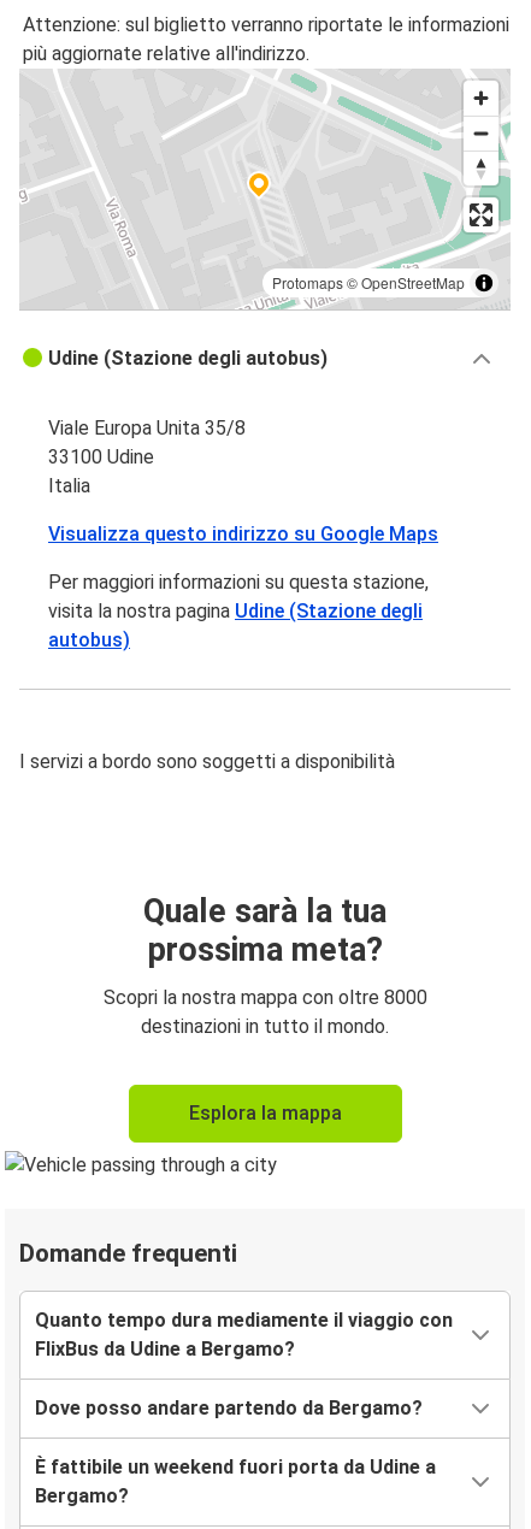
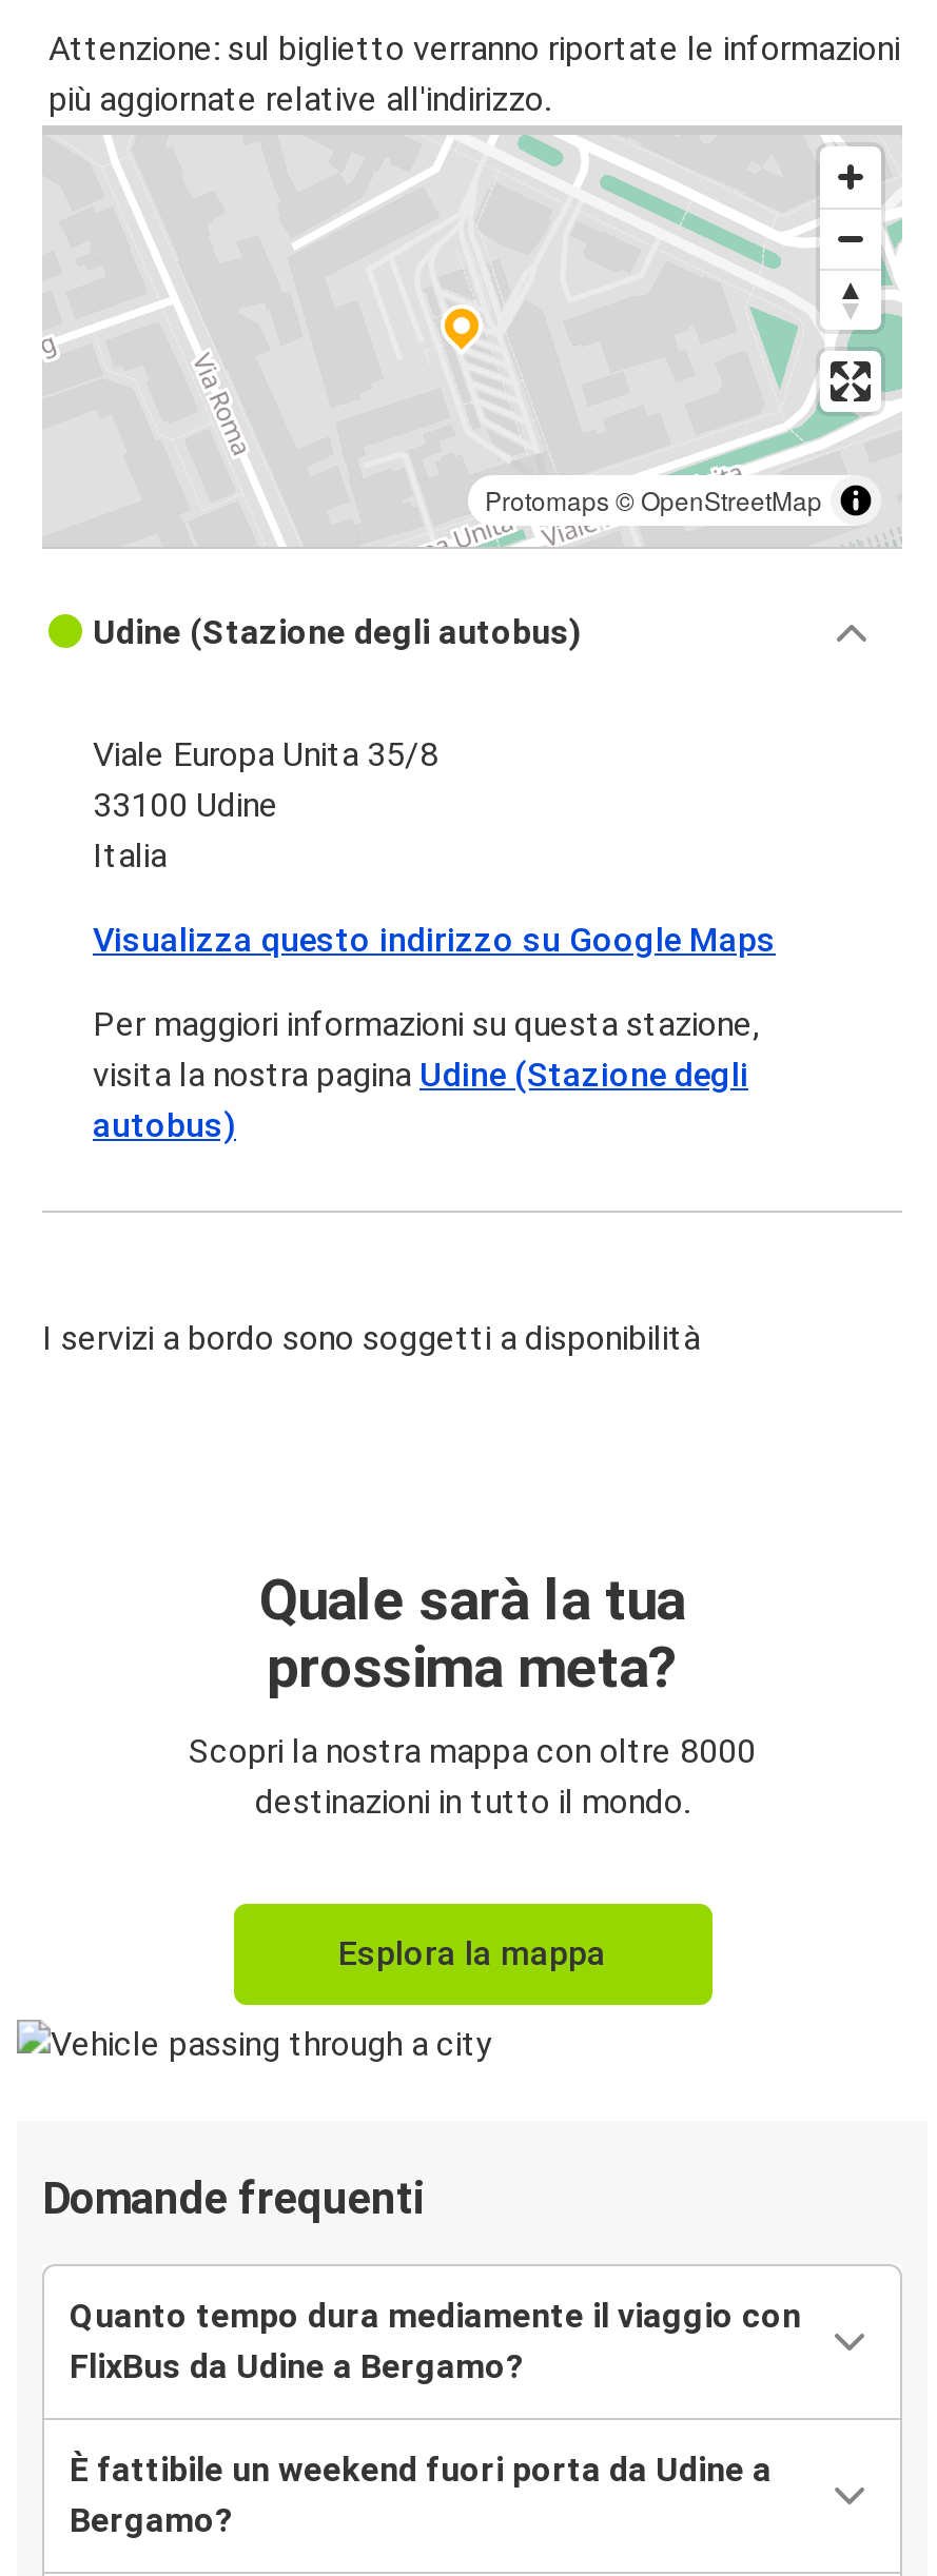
[35,1397,423,1420] Dove posso andare partendo da Bergamo? -> none

